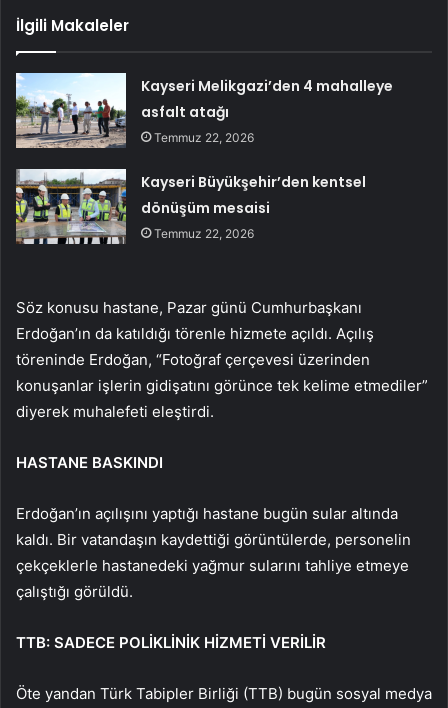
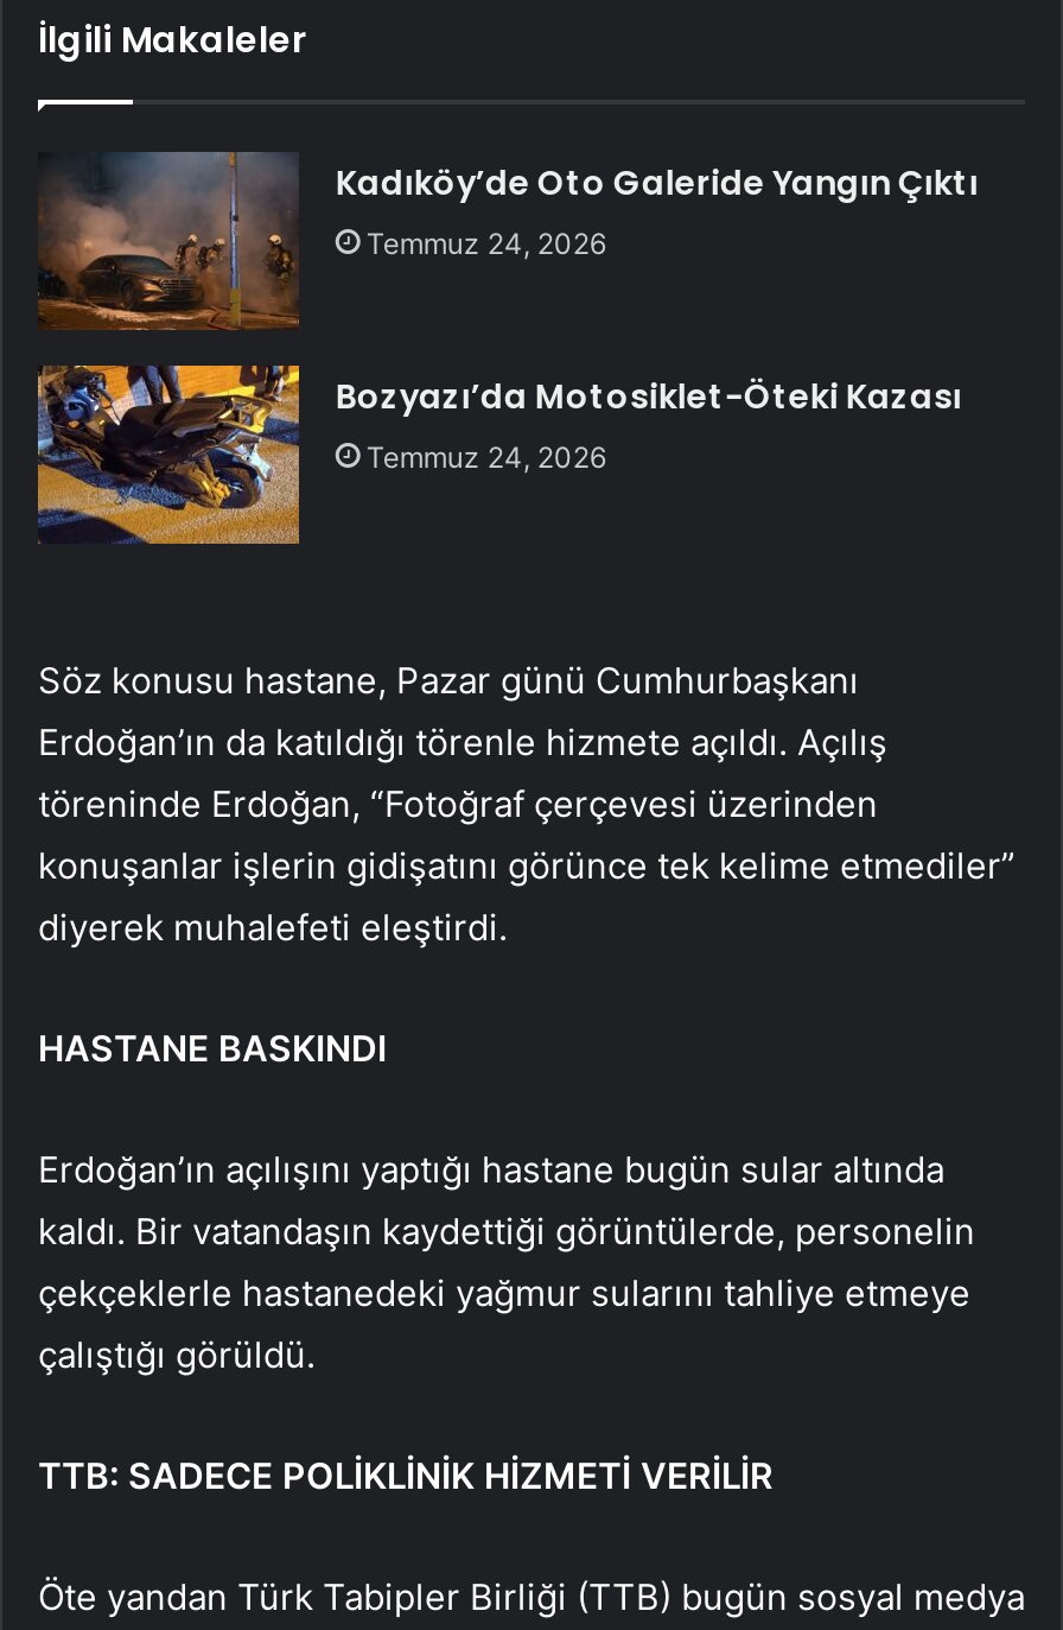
[15,72,393,149] [image] | Kayseri Melikgazi’den 4 mahalleye | asfalt atağı | Temmuz 22, 2026 -> [38,152,978,332] [image] | Kadıköy’de Oto Galeride Yangın Çıktı | Temmuz 24, 2026
[15,168,366,245] [image] | Kayseri Büyükşehir’den kentsel | dönüşüm mesaisi | Temmuz 22, 2026 -> [36,363,962,546] [image] | Bozyazı’da Motosiklet-Öteki Kazası | Temmuz 24, 2026

